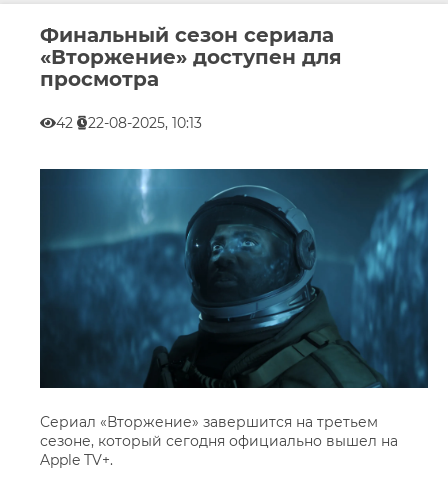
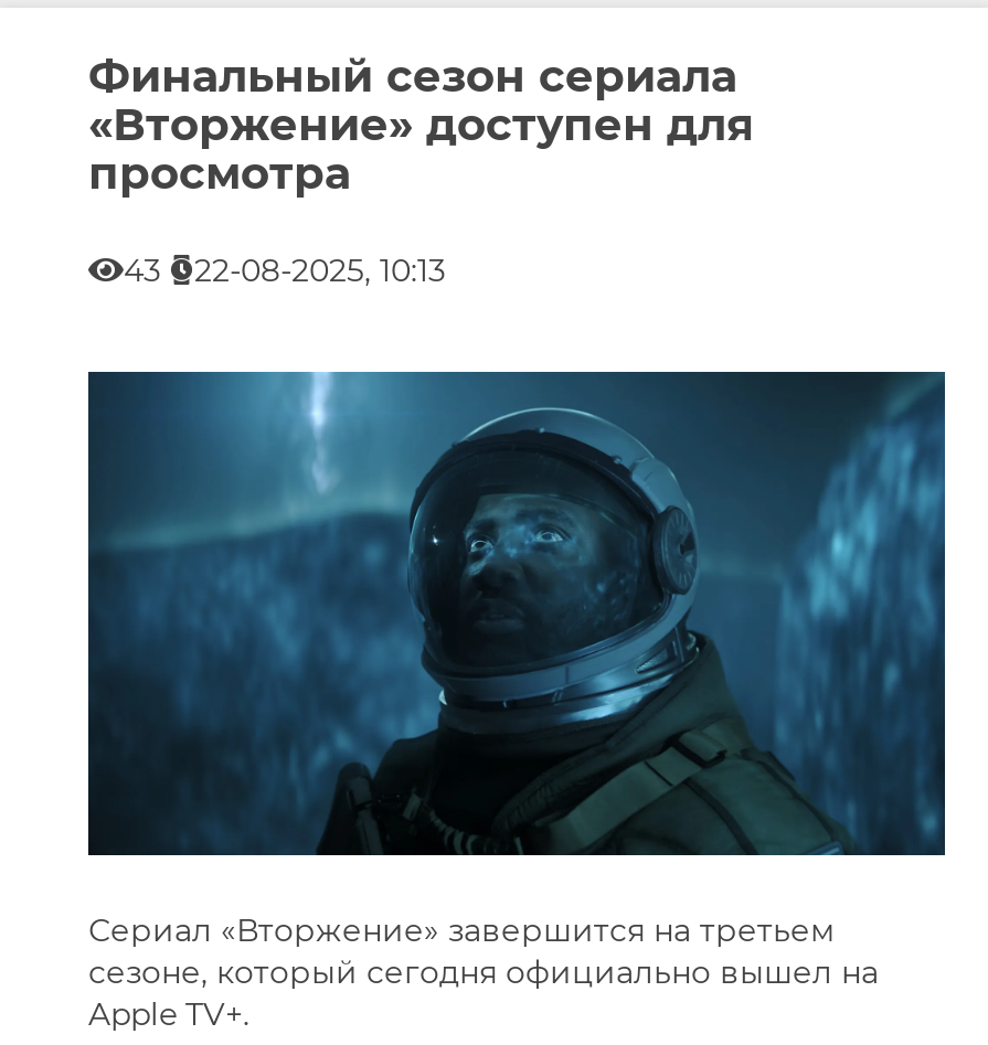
[56,114,202,132] 42 22-08-2025, 10:13 -> [124,250,446,290] 43 22-08-2025, 10:13

